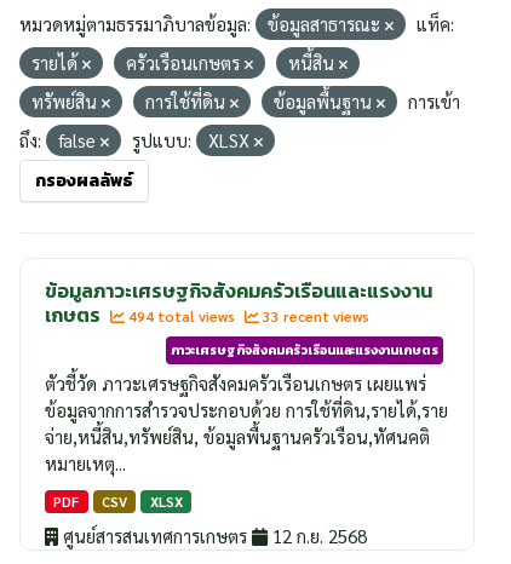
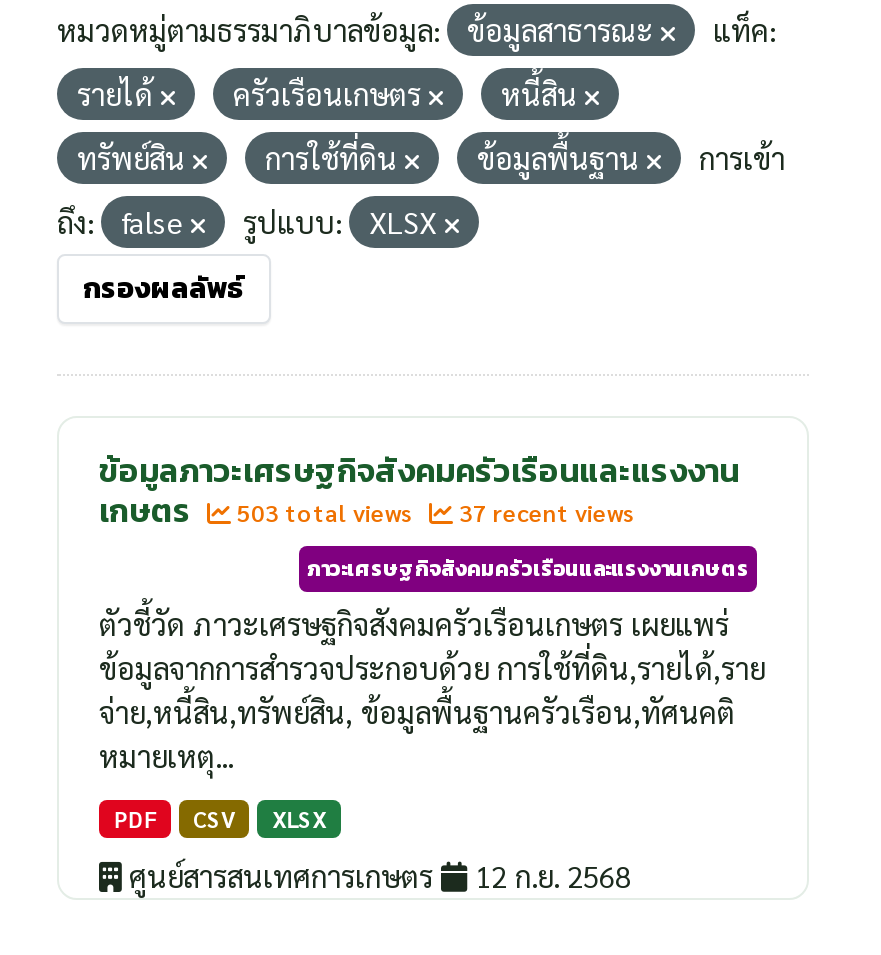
[125,306,239,326] 494 total views -> [231,496,419,528] 503 total views
[259,306,369,326] 33 recent views -> [453,496,635,528] 37 recent views

